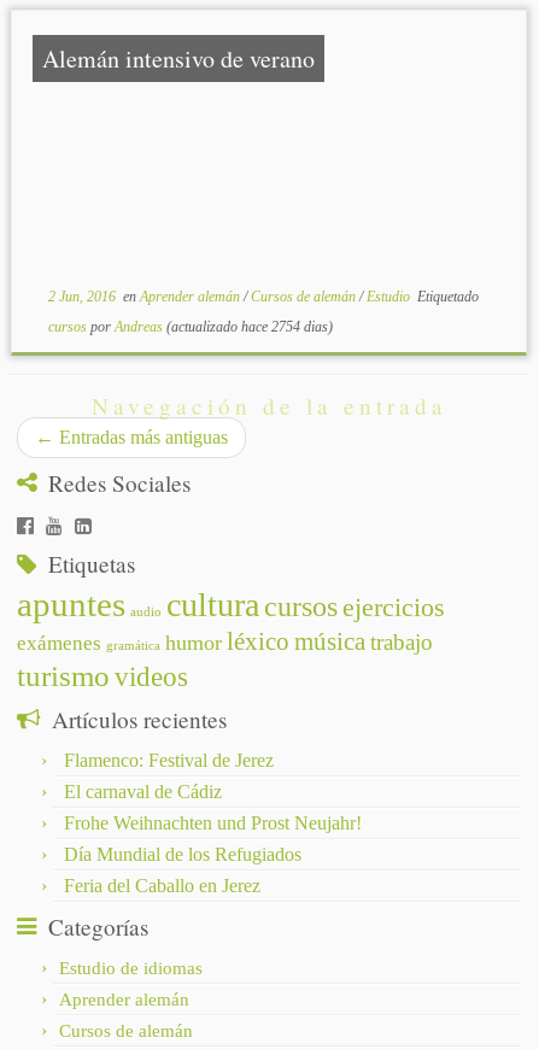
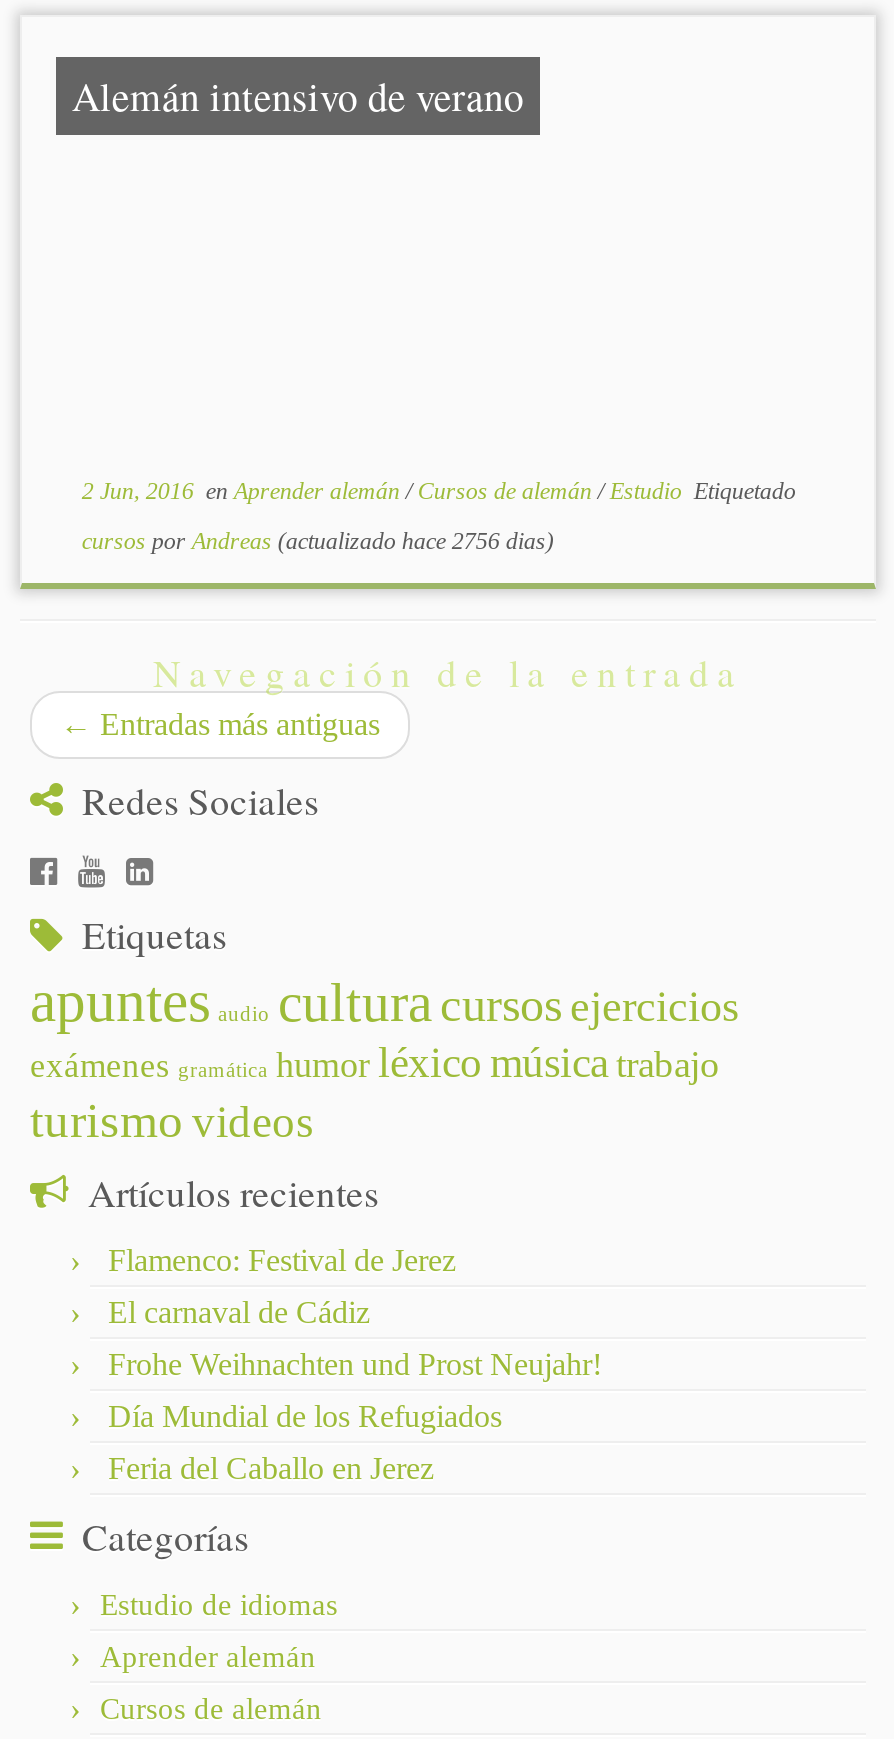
[48,318,333,335] cursos por Andreas (actualizado hace 2754 dias) -> [82,527,554,555] cursos por Andreas (actualizado hace 2756 dias)

